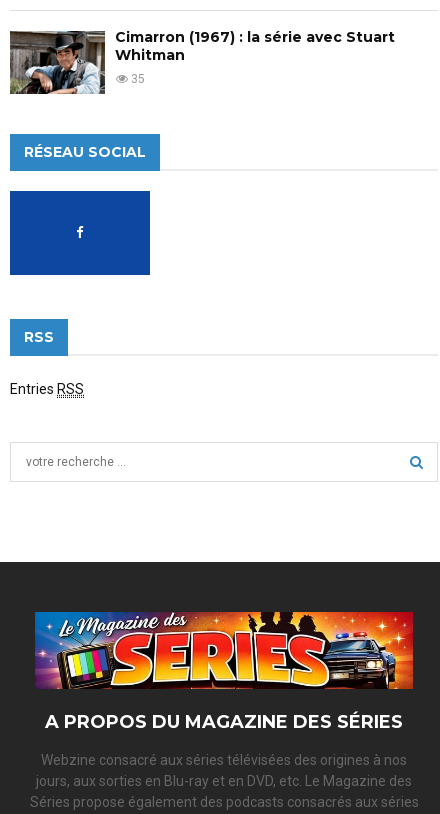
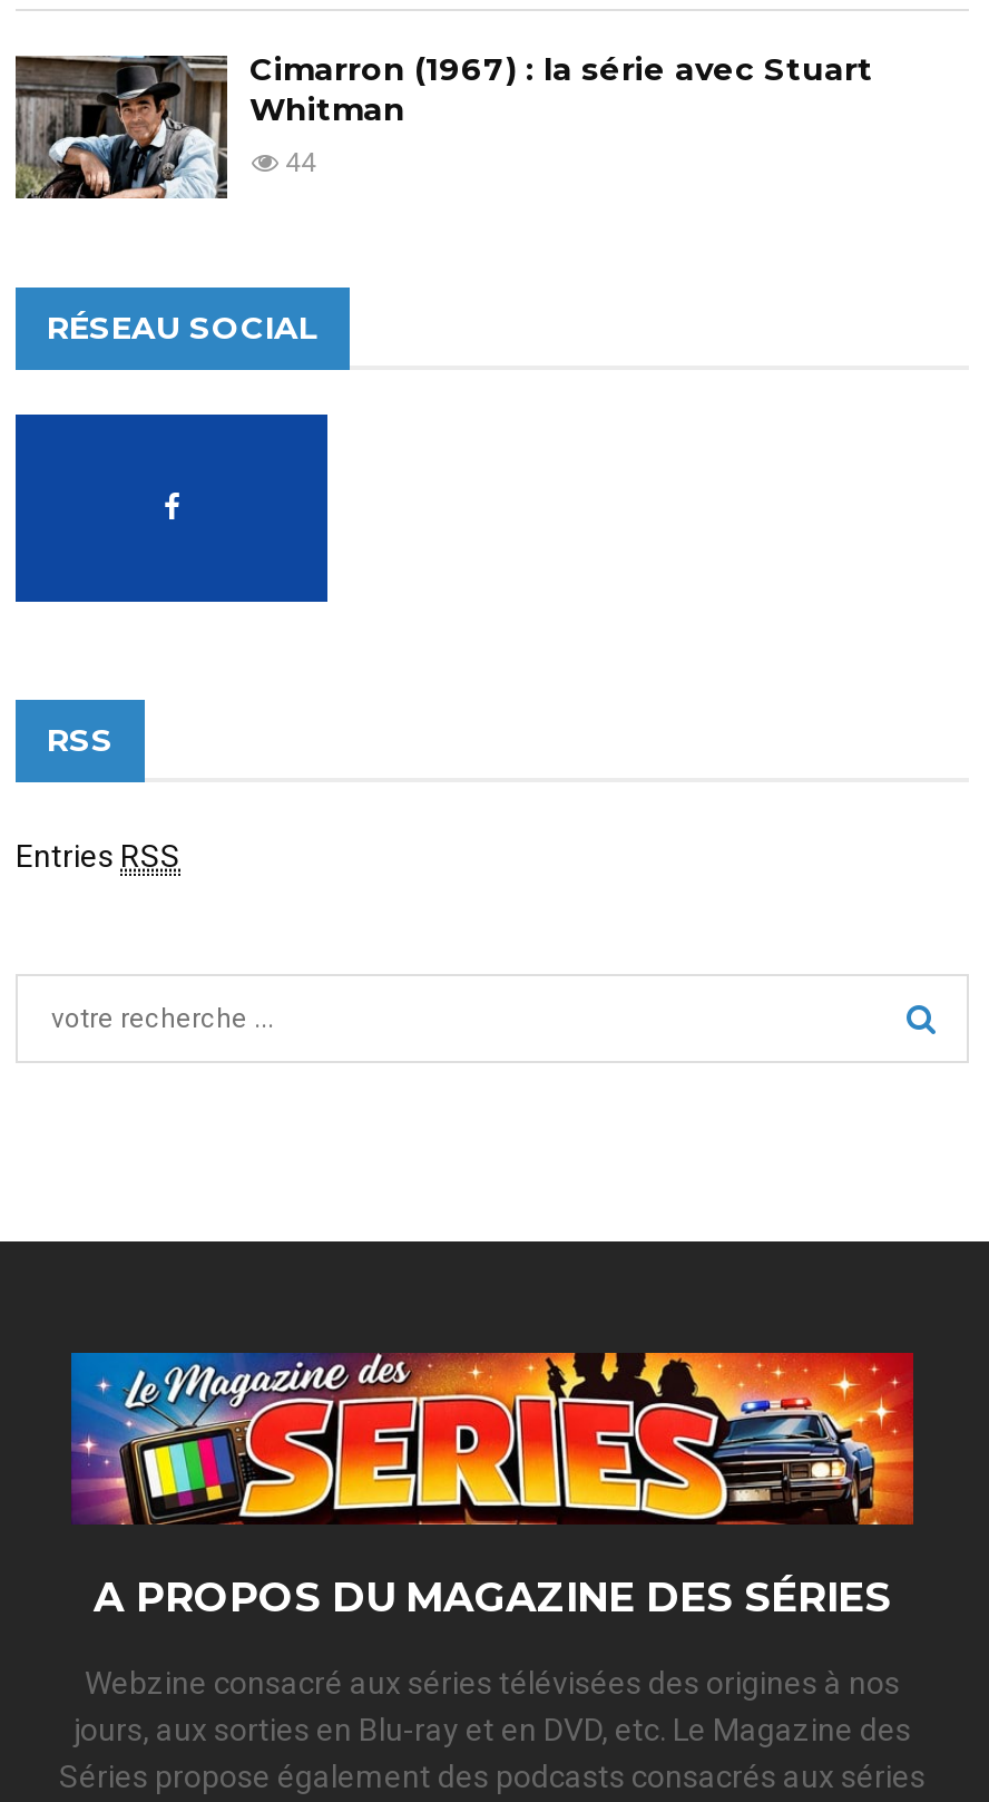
[131,72,145,86] 35 -> [285,147,316,179] 44

